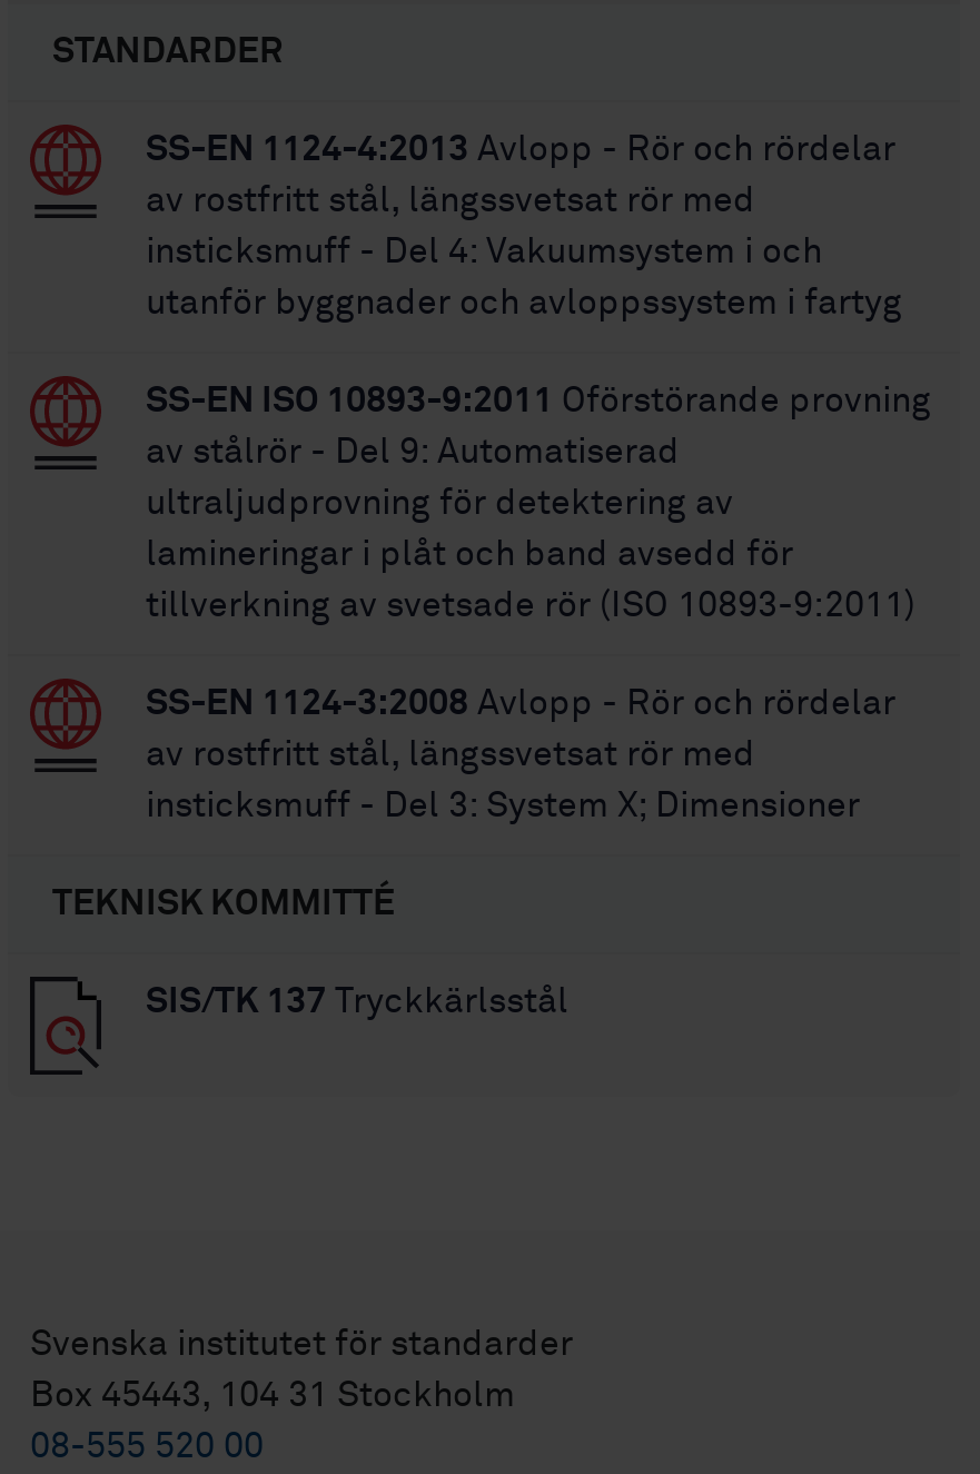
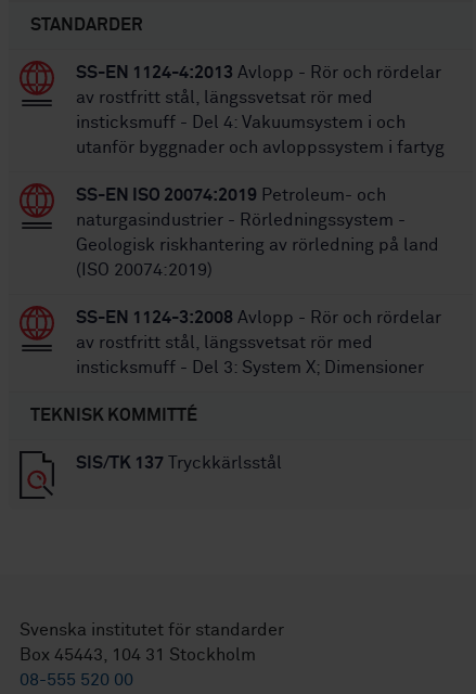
[146,382,931,622] SS-EN ISO 10893-9:2011 Oförstörande provning | av stålrör - Del 9: Automatiserad | ultraljudprovning för detektering av | lamineringar i plåt och band avsedd för | tillverkning av svetsade rör (ISO 10893-9:2011) -> [76,186,439,278] SS-EN ISO 20074:2019 Petroleum- och | naturgasindustrier - Rörledningssystem - | Geologisk riskhantering av rörledning på land | (ISO 20074:2019)

